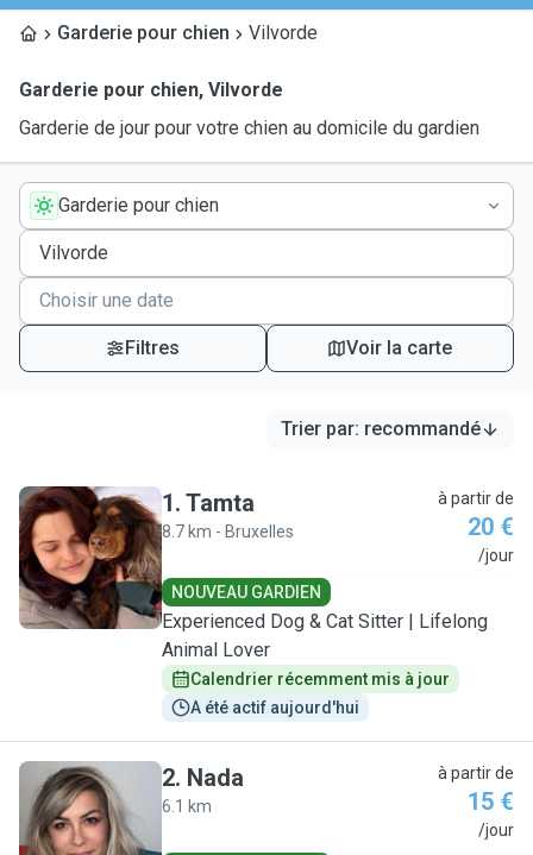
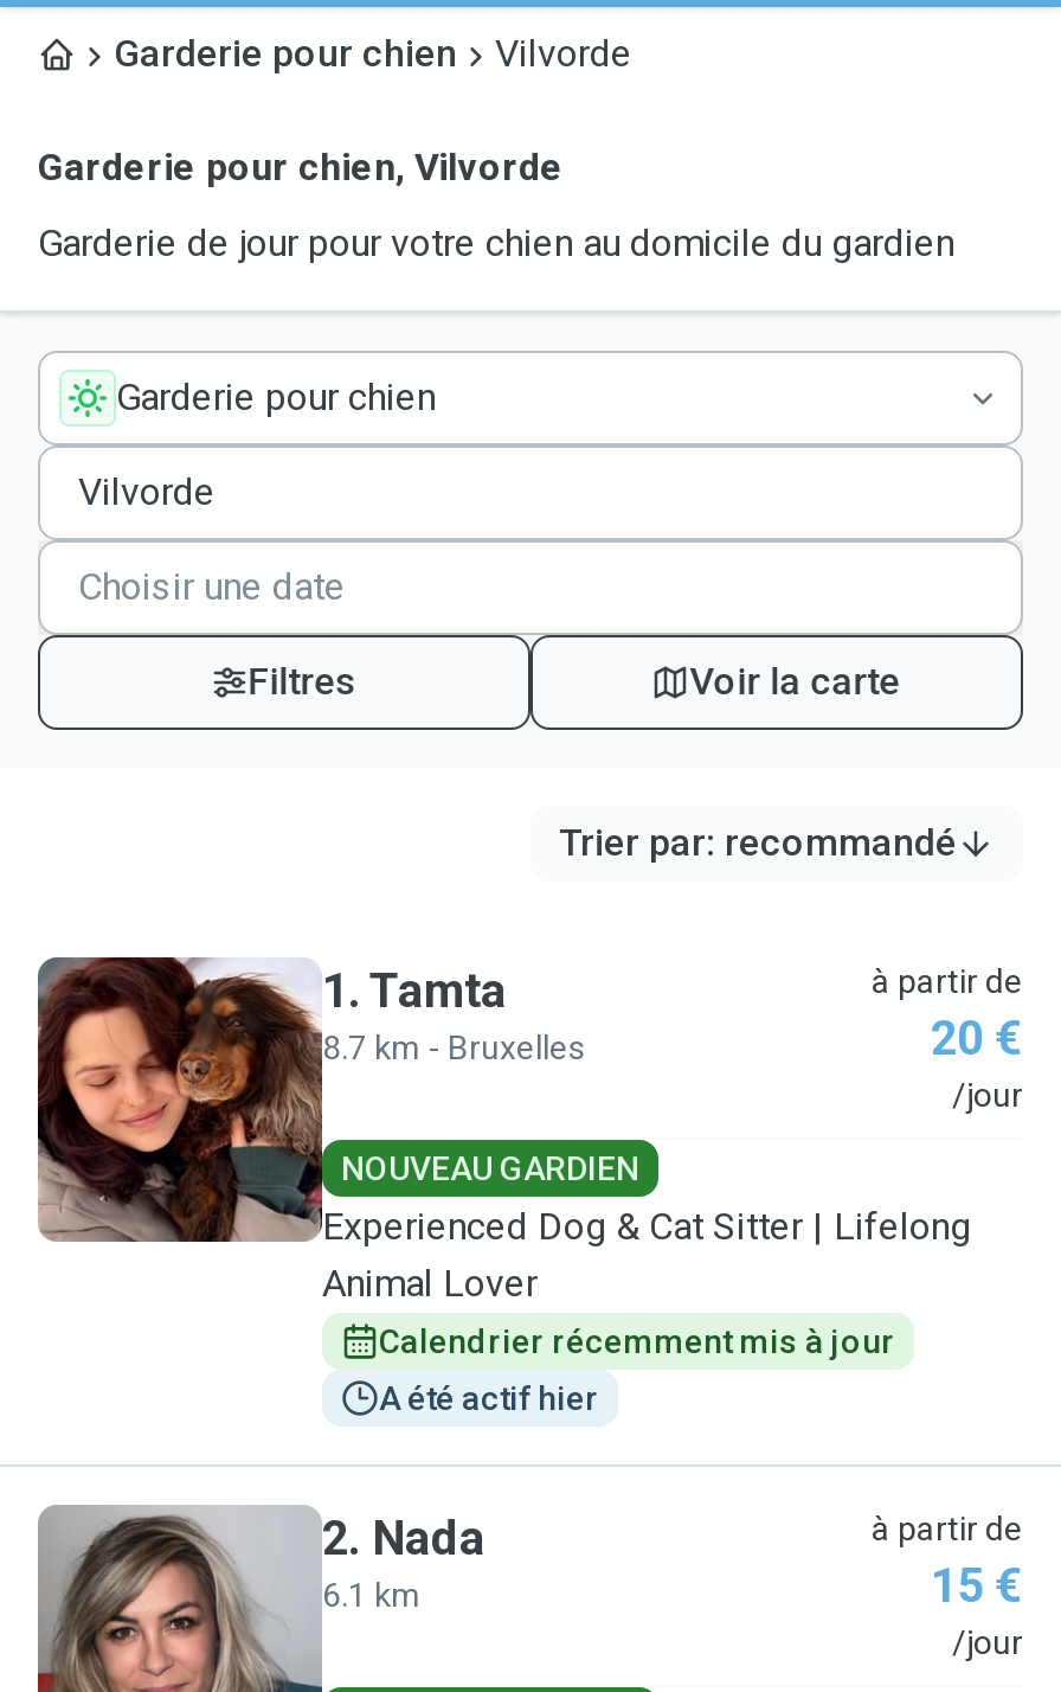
[190,698,359,717] A été actif aujourd'hui -> [379,1379,599,1417] A été actif hier

